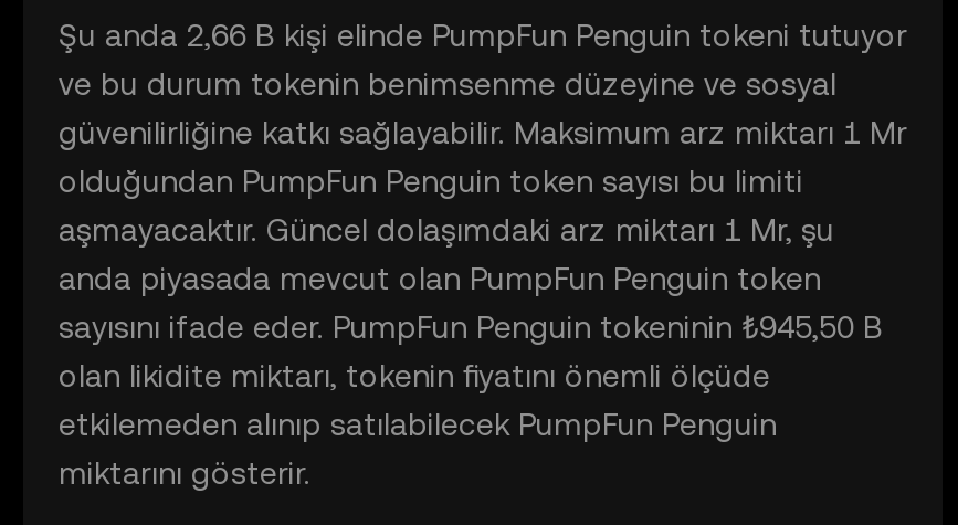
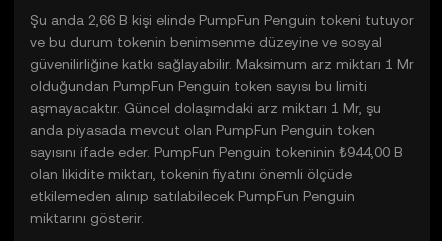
[59,309,883,345] sayısını ifade eder. PumpFun Penguin tokeninin ₺945,50 B -> [30,144,403,160] sayısını ifade eder. PumpFun Penguin tokeninin ₺944,00 B

